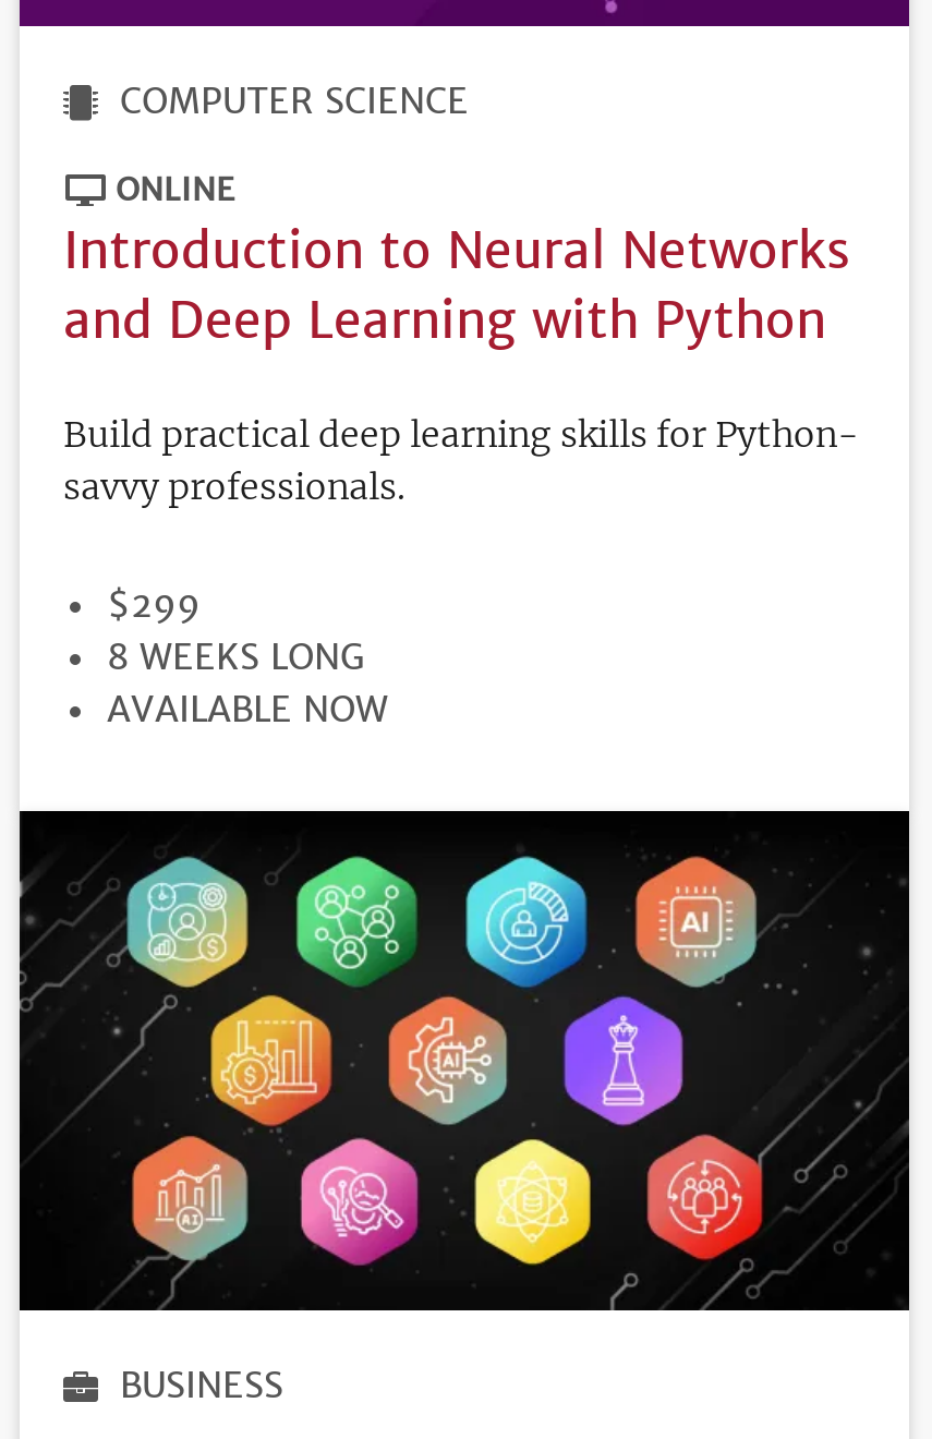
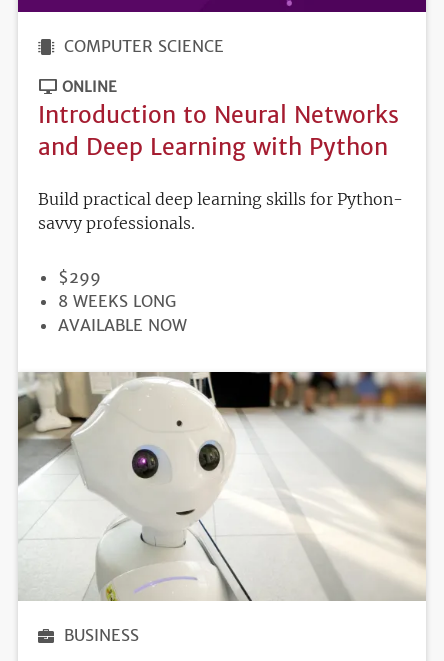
[17,809,911,1313] [image] -> [17,371,427,602] [image]

